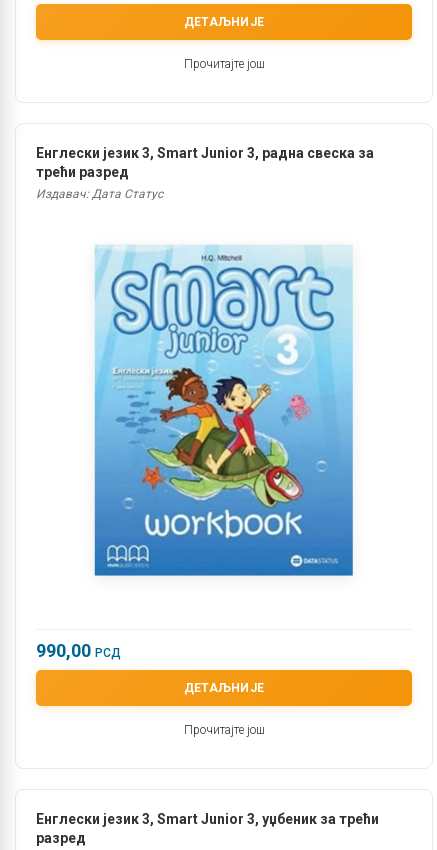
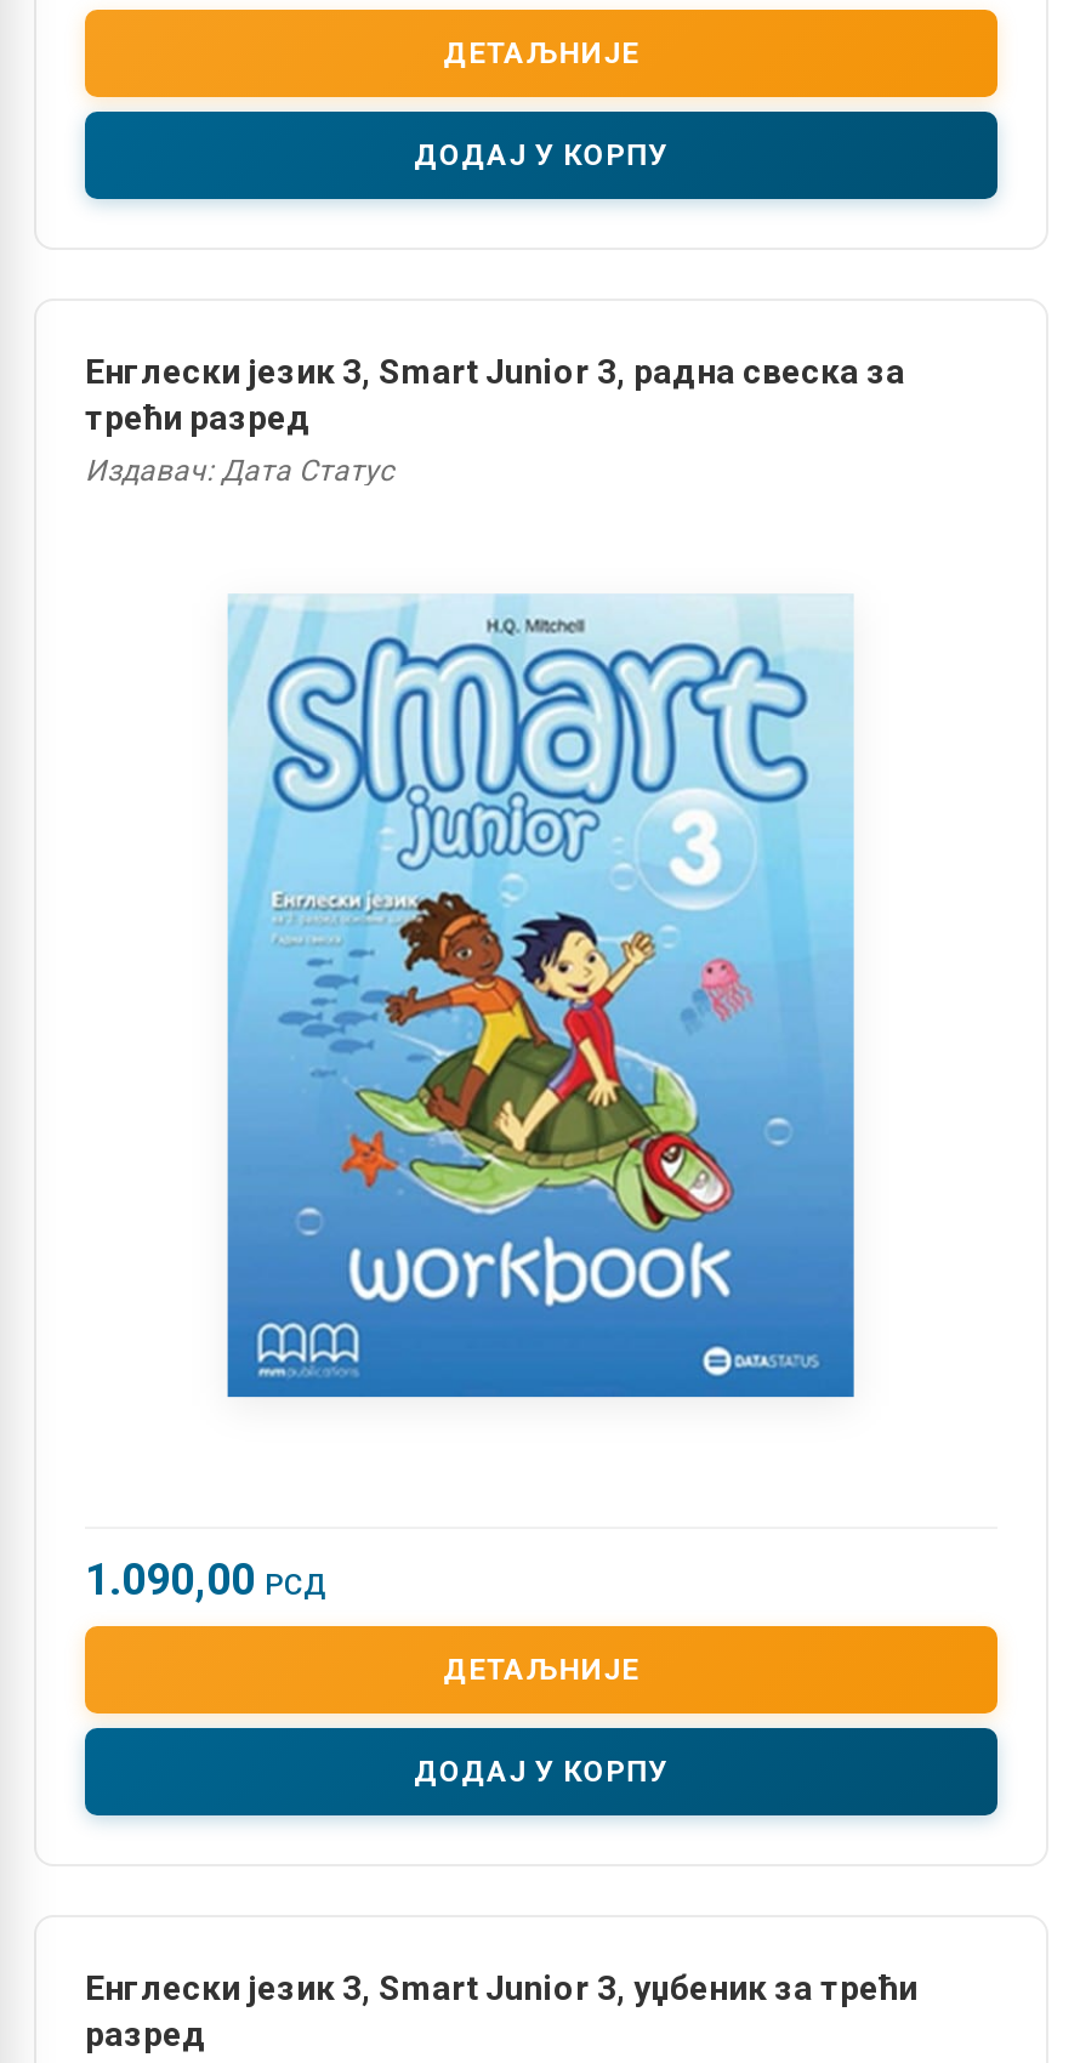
[183,57,264,71] Прочитајте још -> [414,137,669,171] ДОДАЈ У КОРПУ
[36,640,121,661] 990,00 РСД -> [85,1554,328,1605] 1.090,00 РСД
[183,723,264,737] Прочитајте још -> [414,1755,669,1789] ДОДАЈ У КОРПУ

